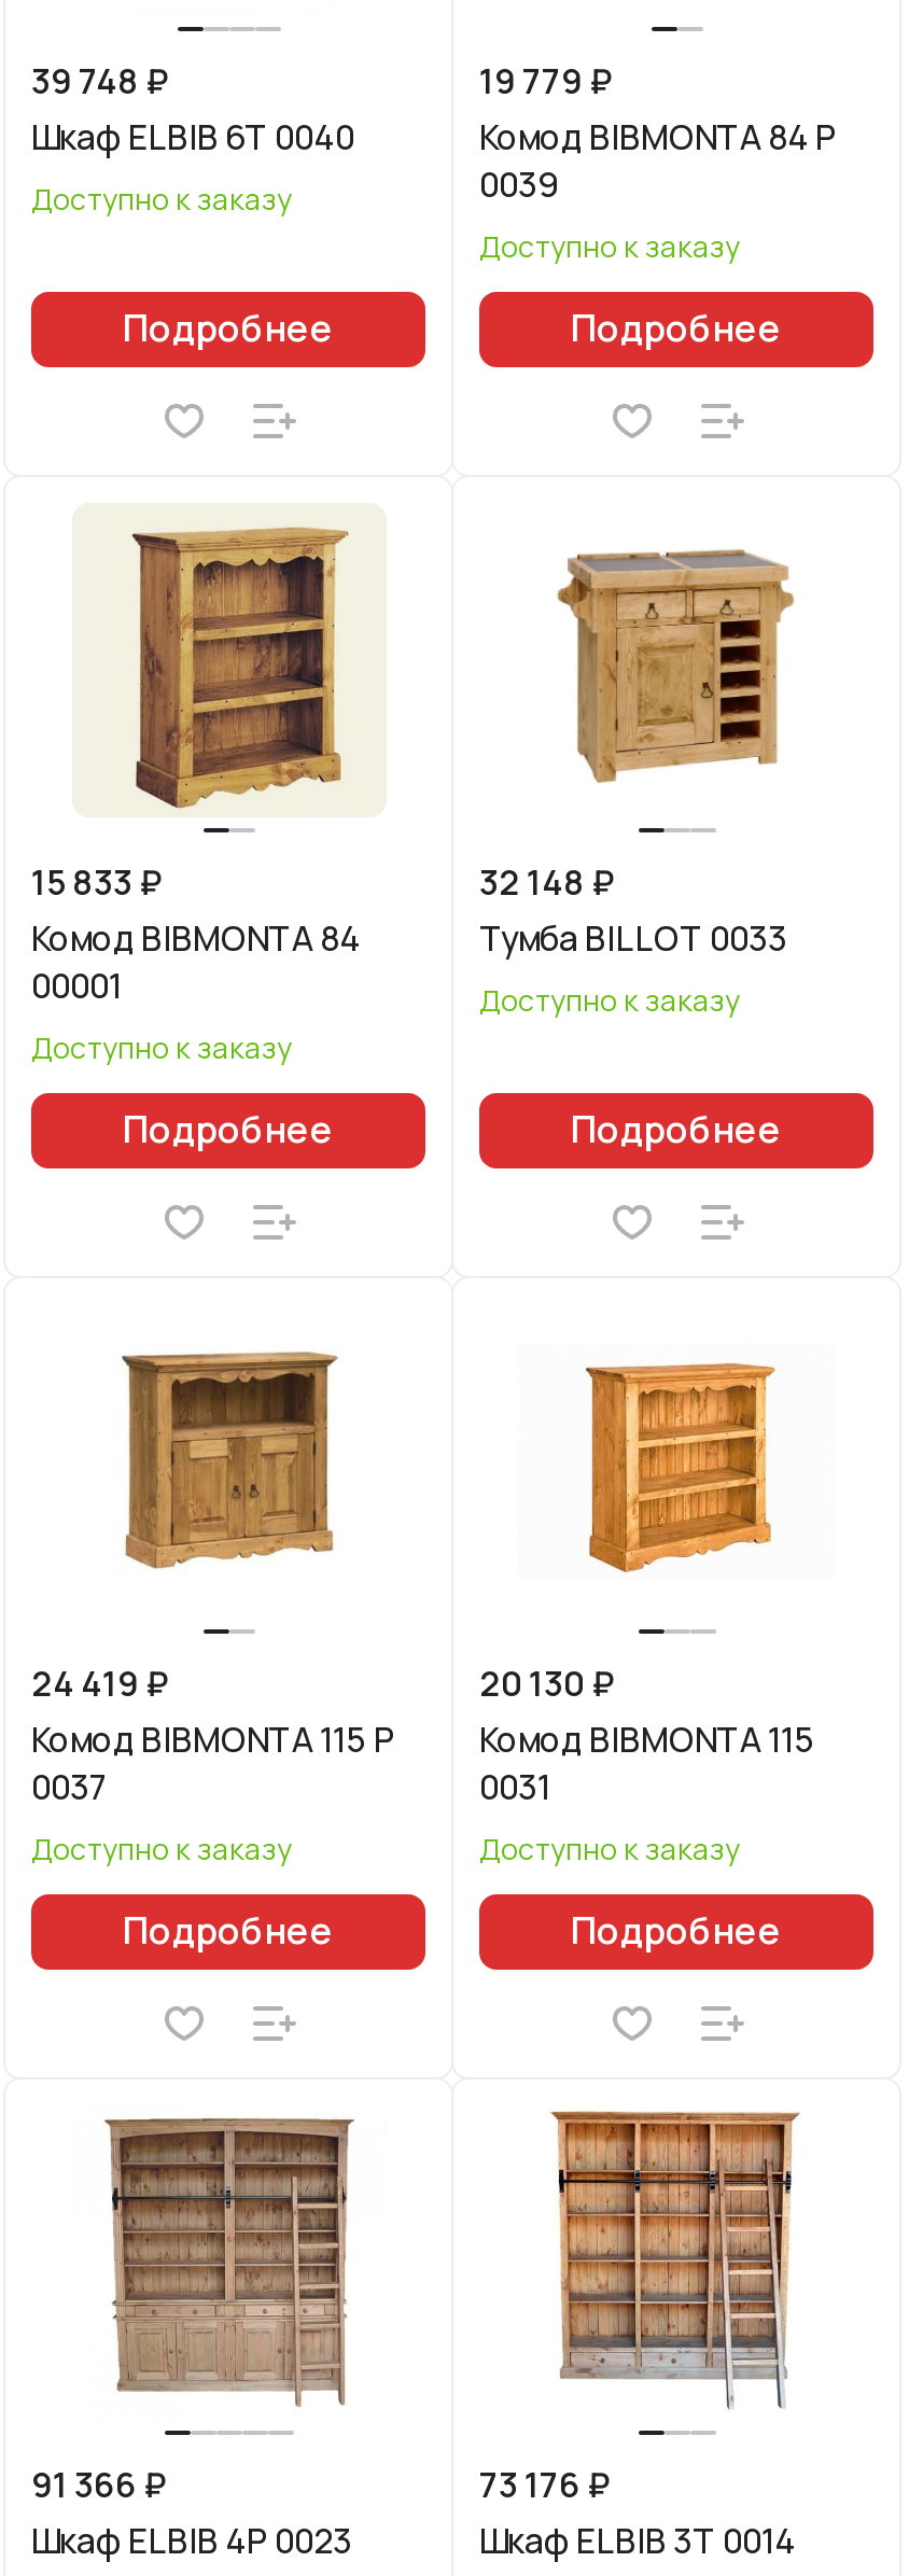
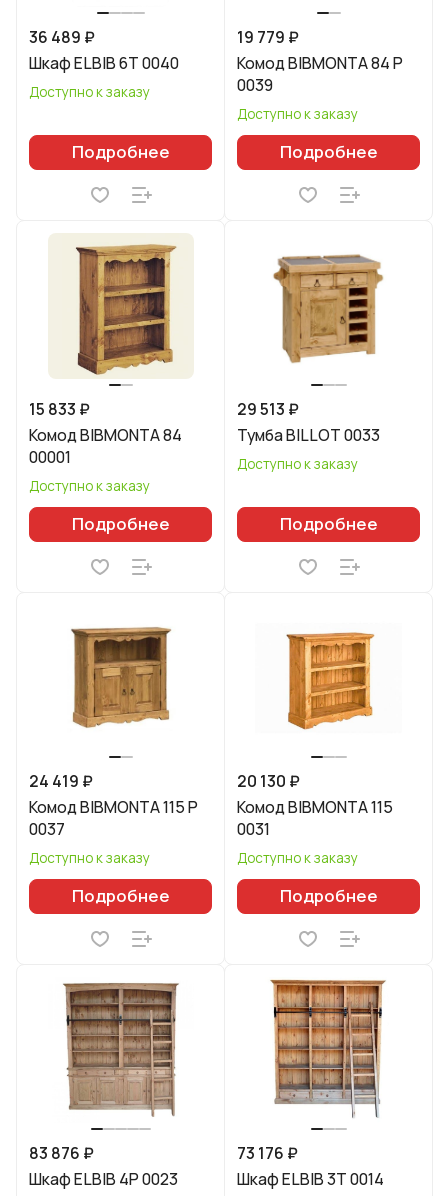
[31,56,169,103] 39 748 ₽ -> [29,25,95,47] 36 489 ₽
[479,857,615,905] 32 148 ₽ -> [237,397,299,419] 29 513 ₽
[31,2460,167,2507] 91 366 ₽ -> [29,1141,94,1163] 83 876 ₽

